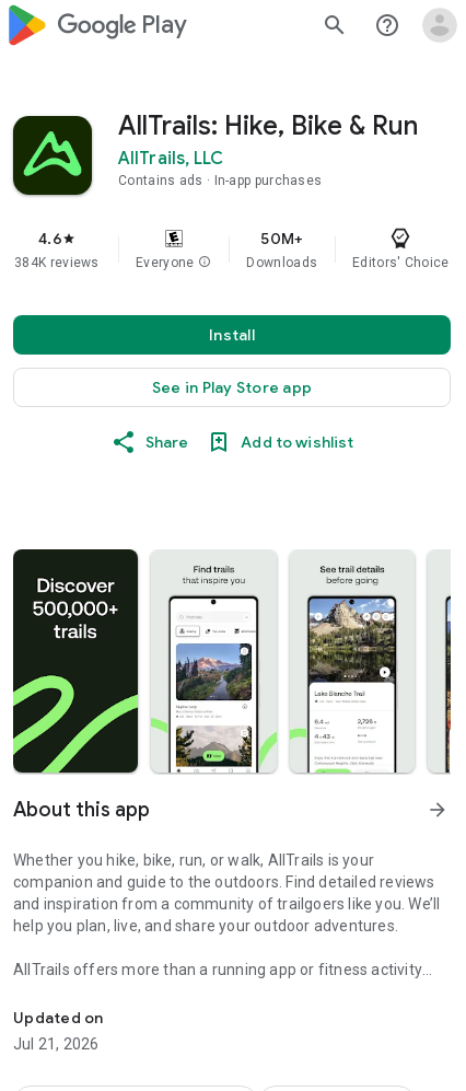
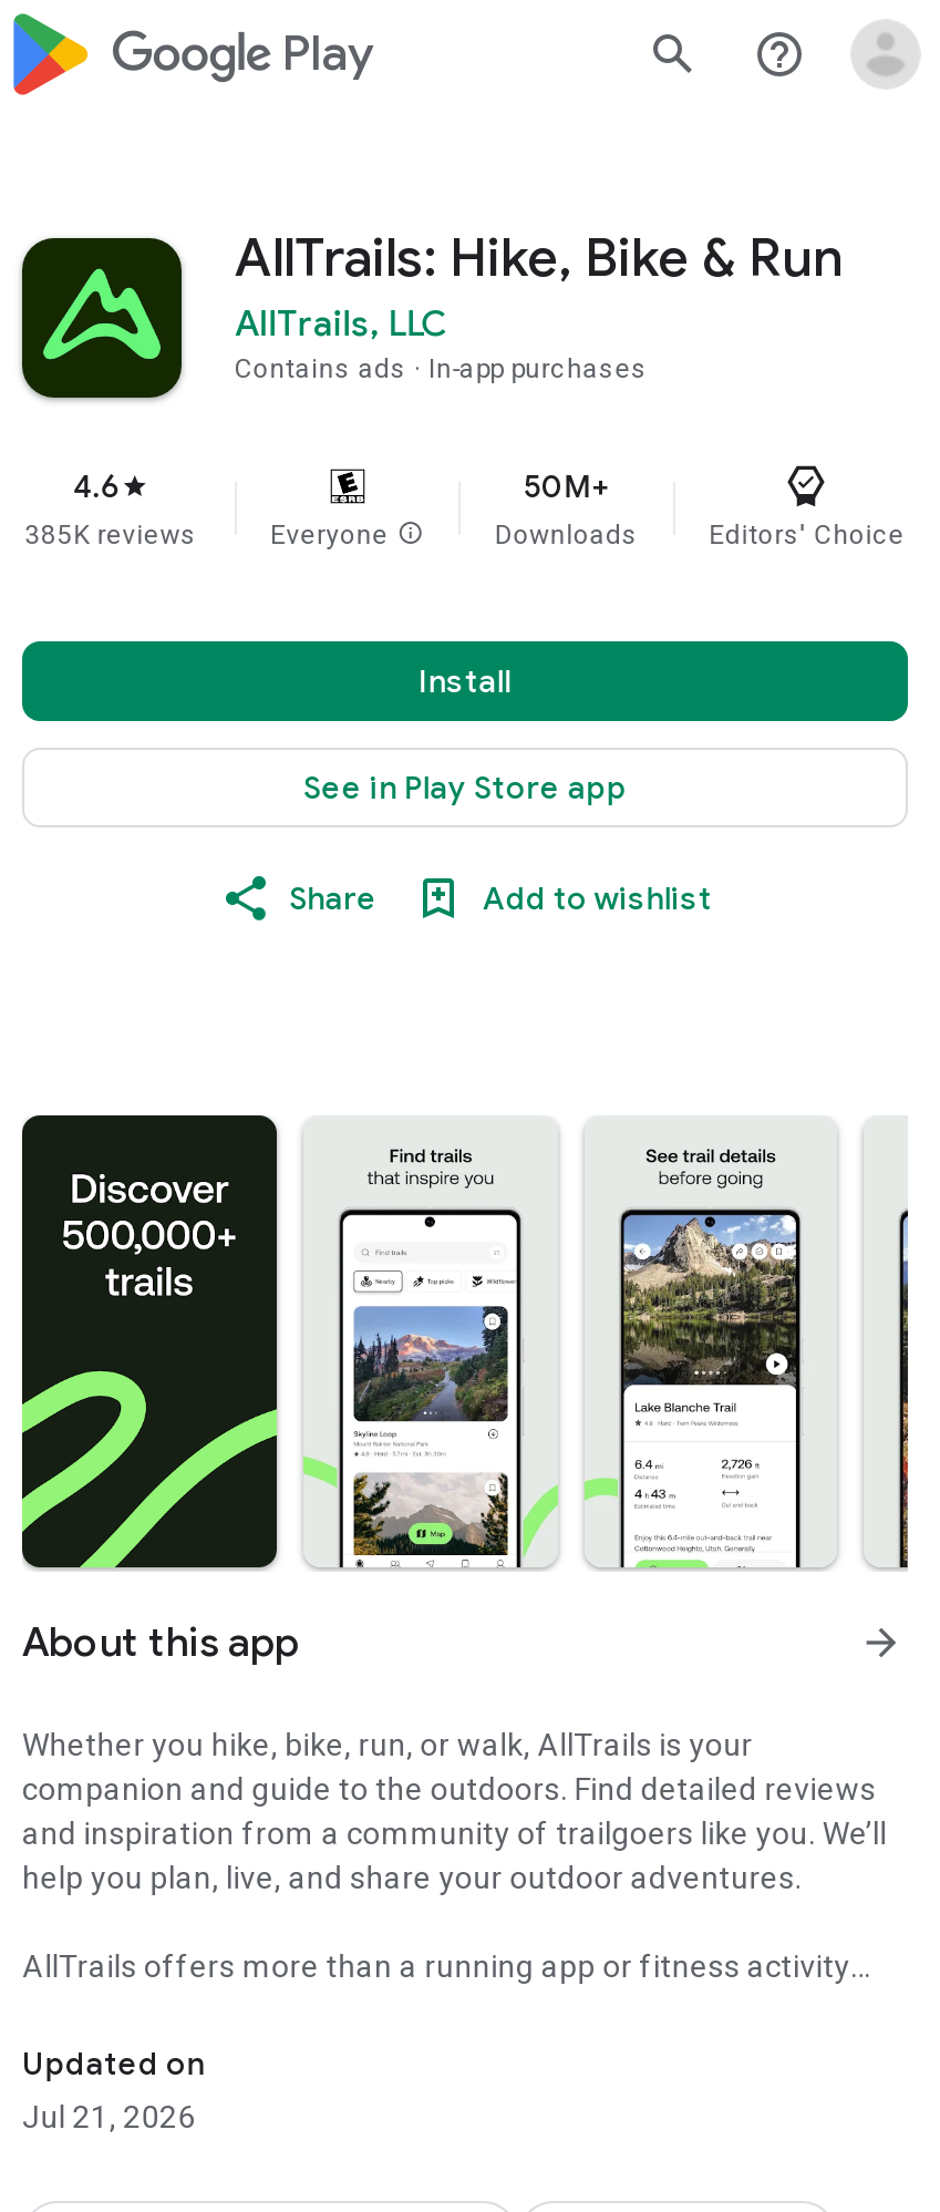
[14,255,99,270] 384K reviews -> [25,519,197,551] 385K reviews

